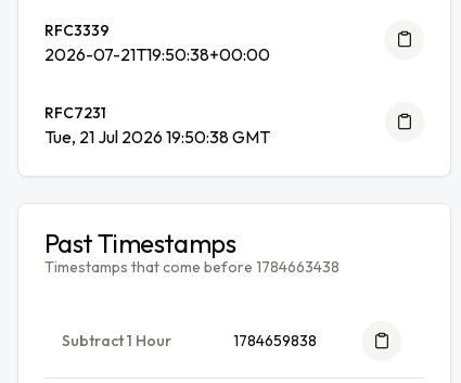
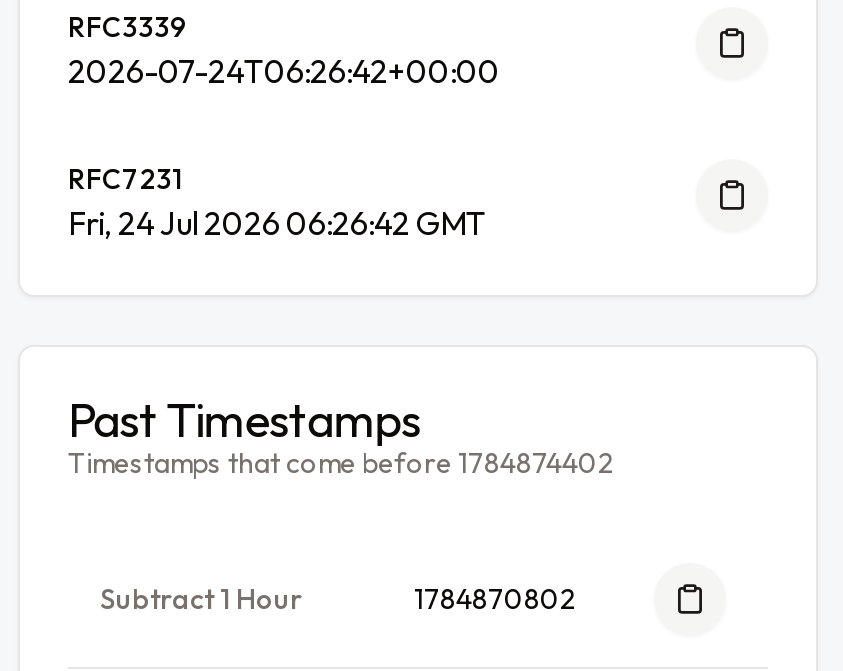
[44,43,270,65] 2026-07-21T19:50:38+00:00 -> [68,51,500,91] 2026-07-24T06:26:42+00:00
[44,126,270,148] Tue, 21 Jul 2026 19:50:38 GMT -> [68,203,486,243] Fri, 24 Jul 2026 06:26:42 GMT
[44,257,340,277] Timestamps that come before 1784663438 -> [68,445,614,481] Timestamps that come before 1784874402
[233,331,317,350] 1784659838 -> [414,581,576,617] 1784870802

